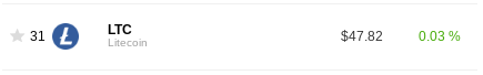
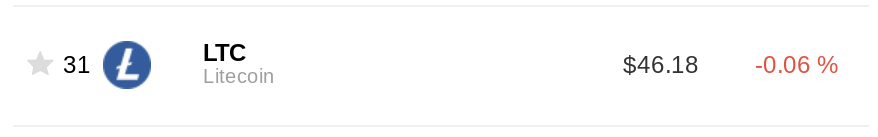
[341,28,383,44] $47.82 -> [623,51,699,79] $46.18
[419,28,461,44] 0.03 % -> [755,51,839,79] -0.06 %

